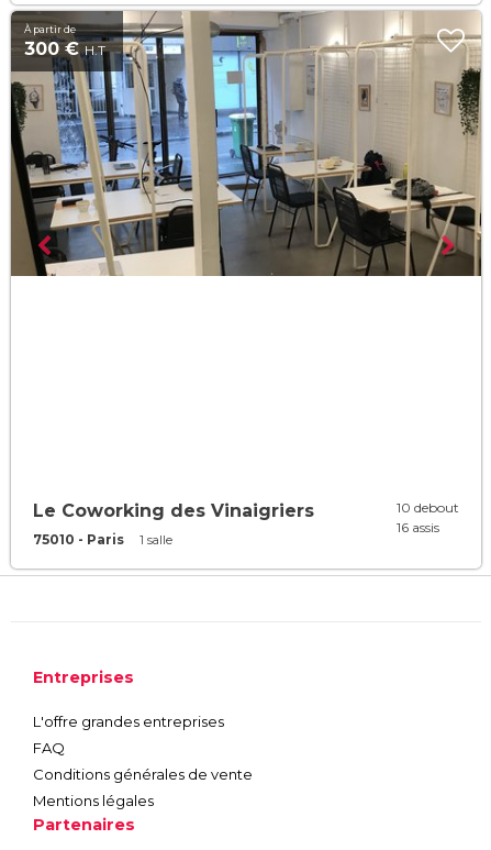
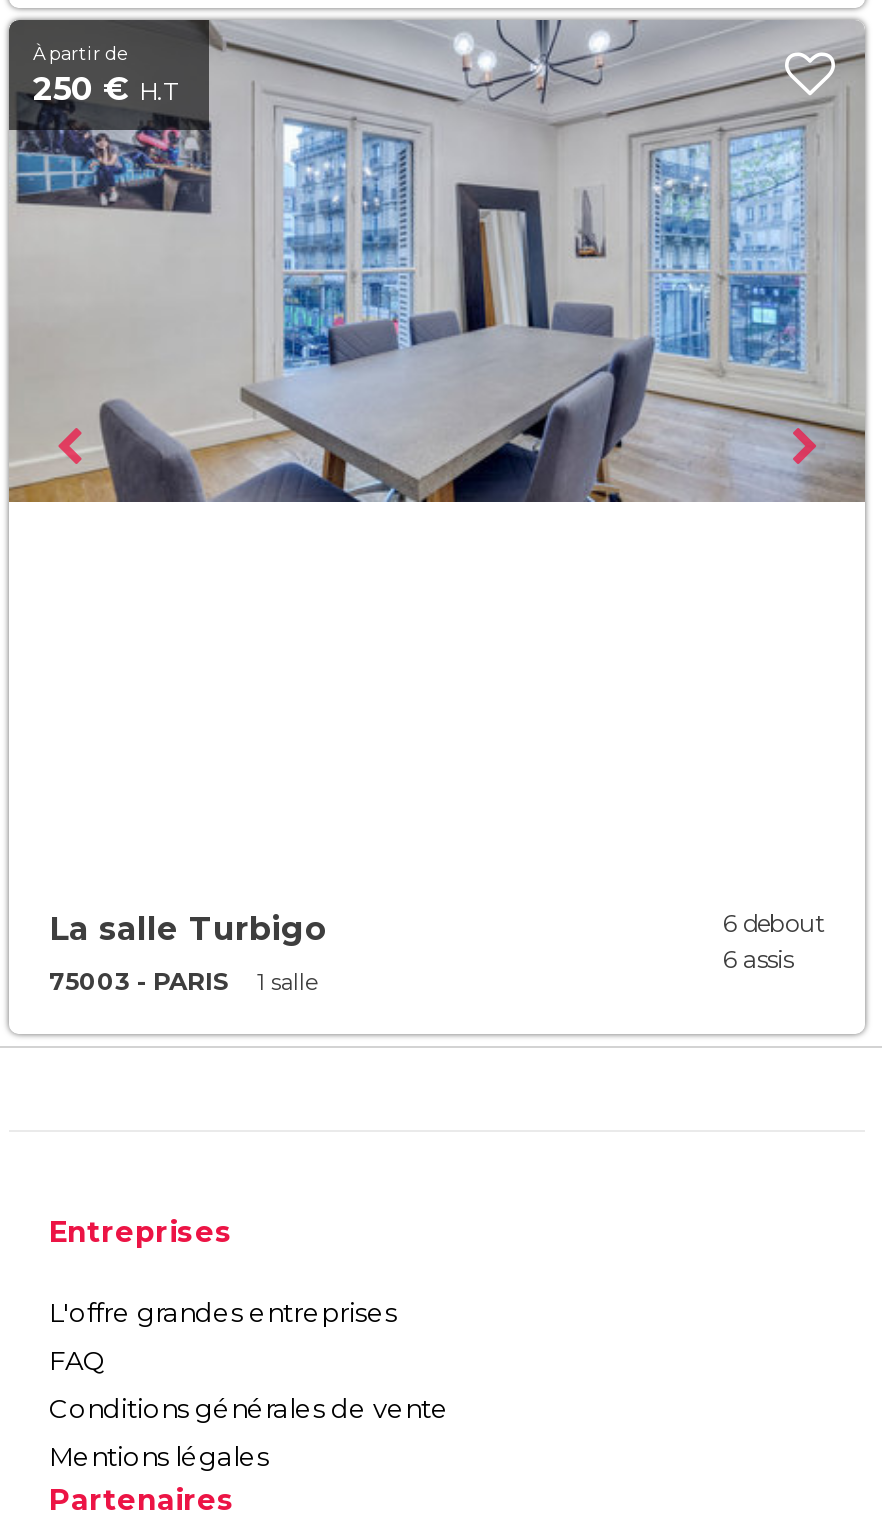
[10,11,481,277] [image] | 300 €H.T -> [9,18,867,504] [image] | 250 €H.T
[33,500,314,521] Le Coworking des Vinaigriers -> [49,910,327,948] La salle Turbigo
[397,499,459,515] 10 debout -> [723,908,825,938] 6 debout
[397,519,439,535] 16 assis -> [723,944,793,974] 6 assis
[33,531,172,547] 75010 - Paris 1 salle -> [49,966,317,996] 75003 - PARIS 1 salle

